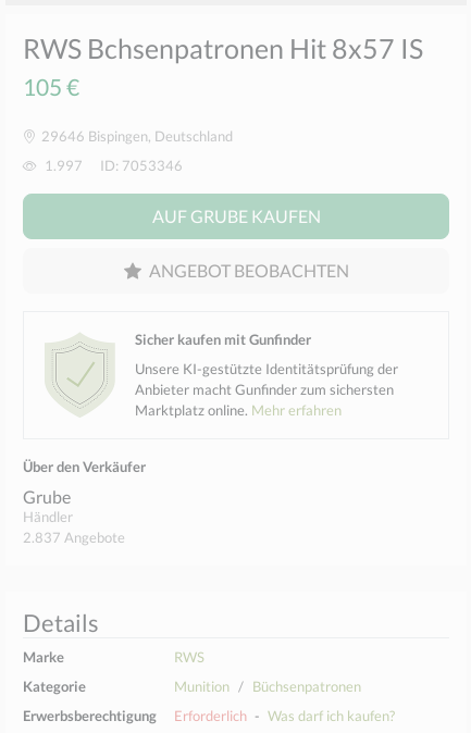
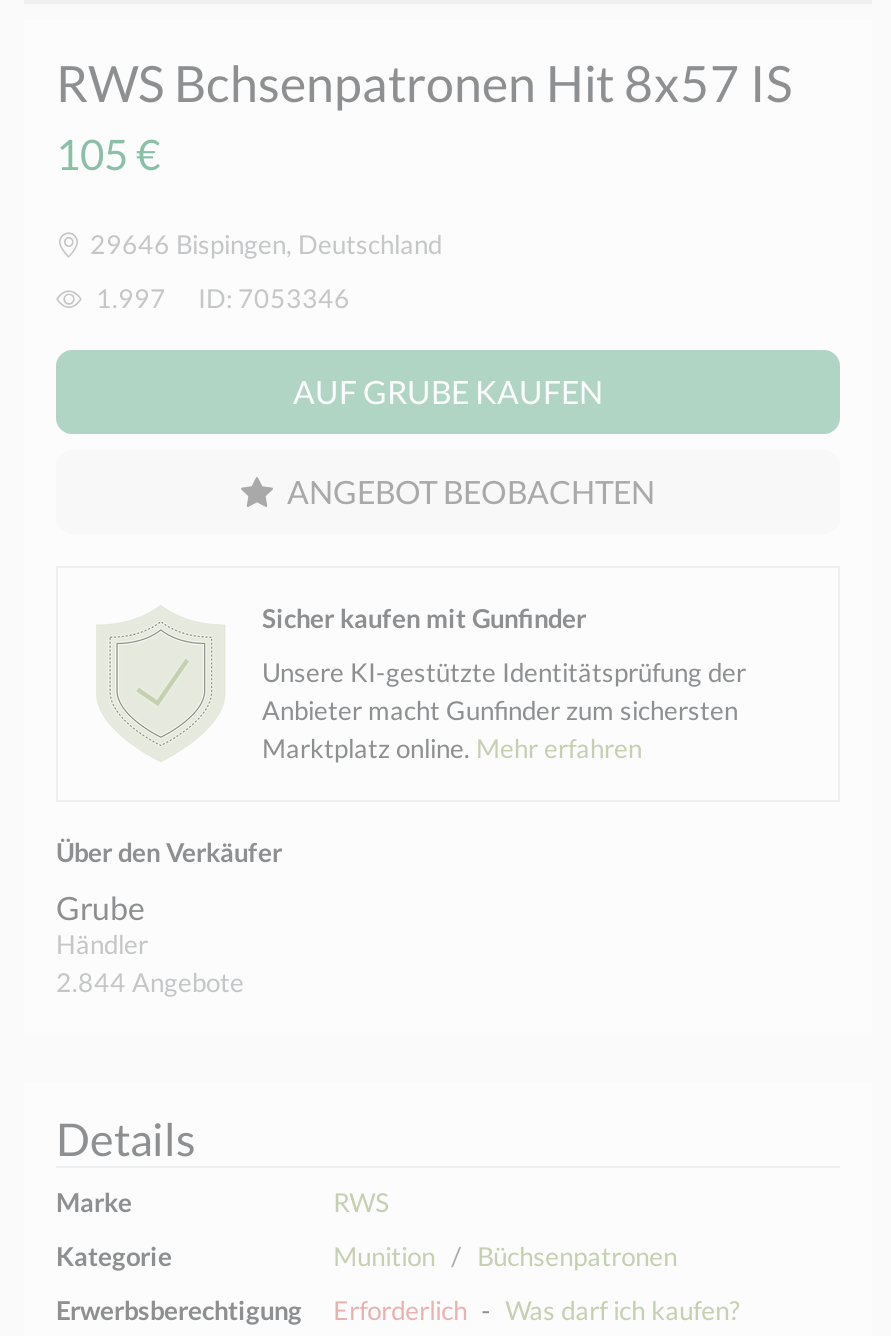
[23,529,125,546] 2.837 Angebote -> [56,966,244,998] 2.844 Angebote

